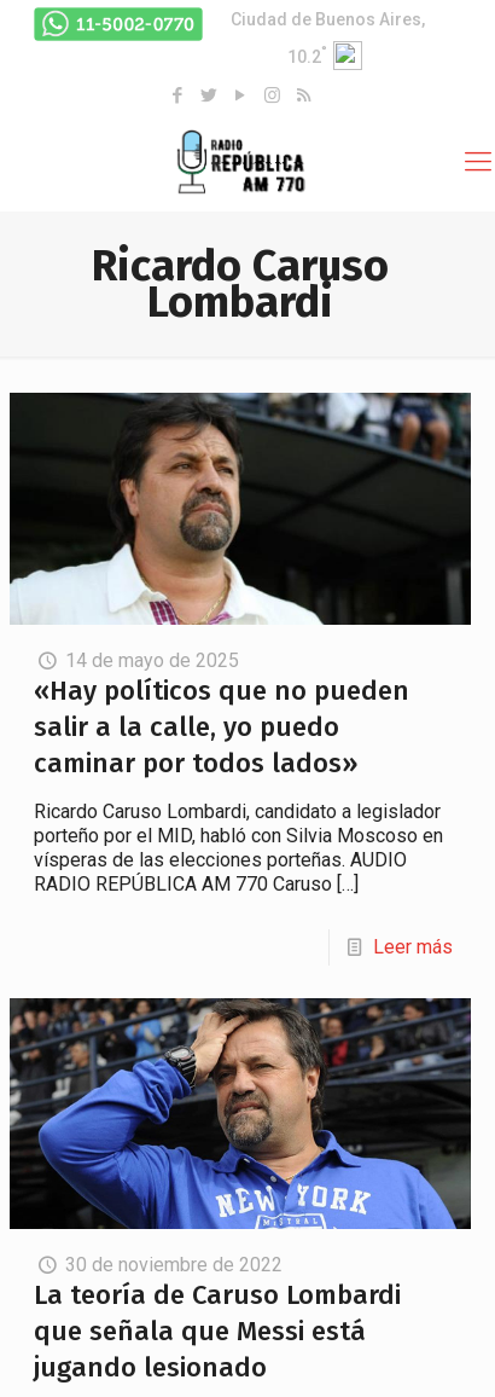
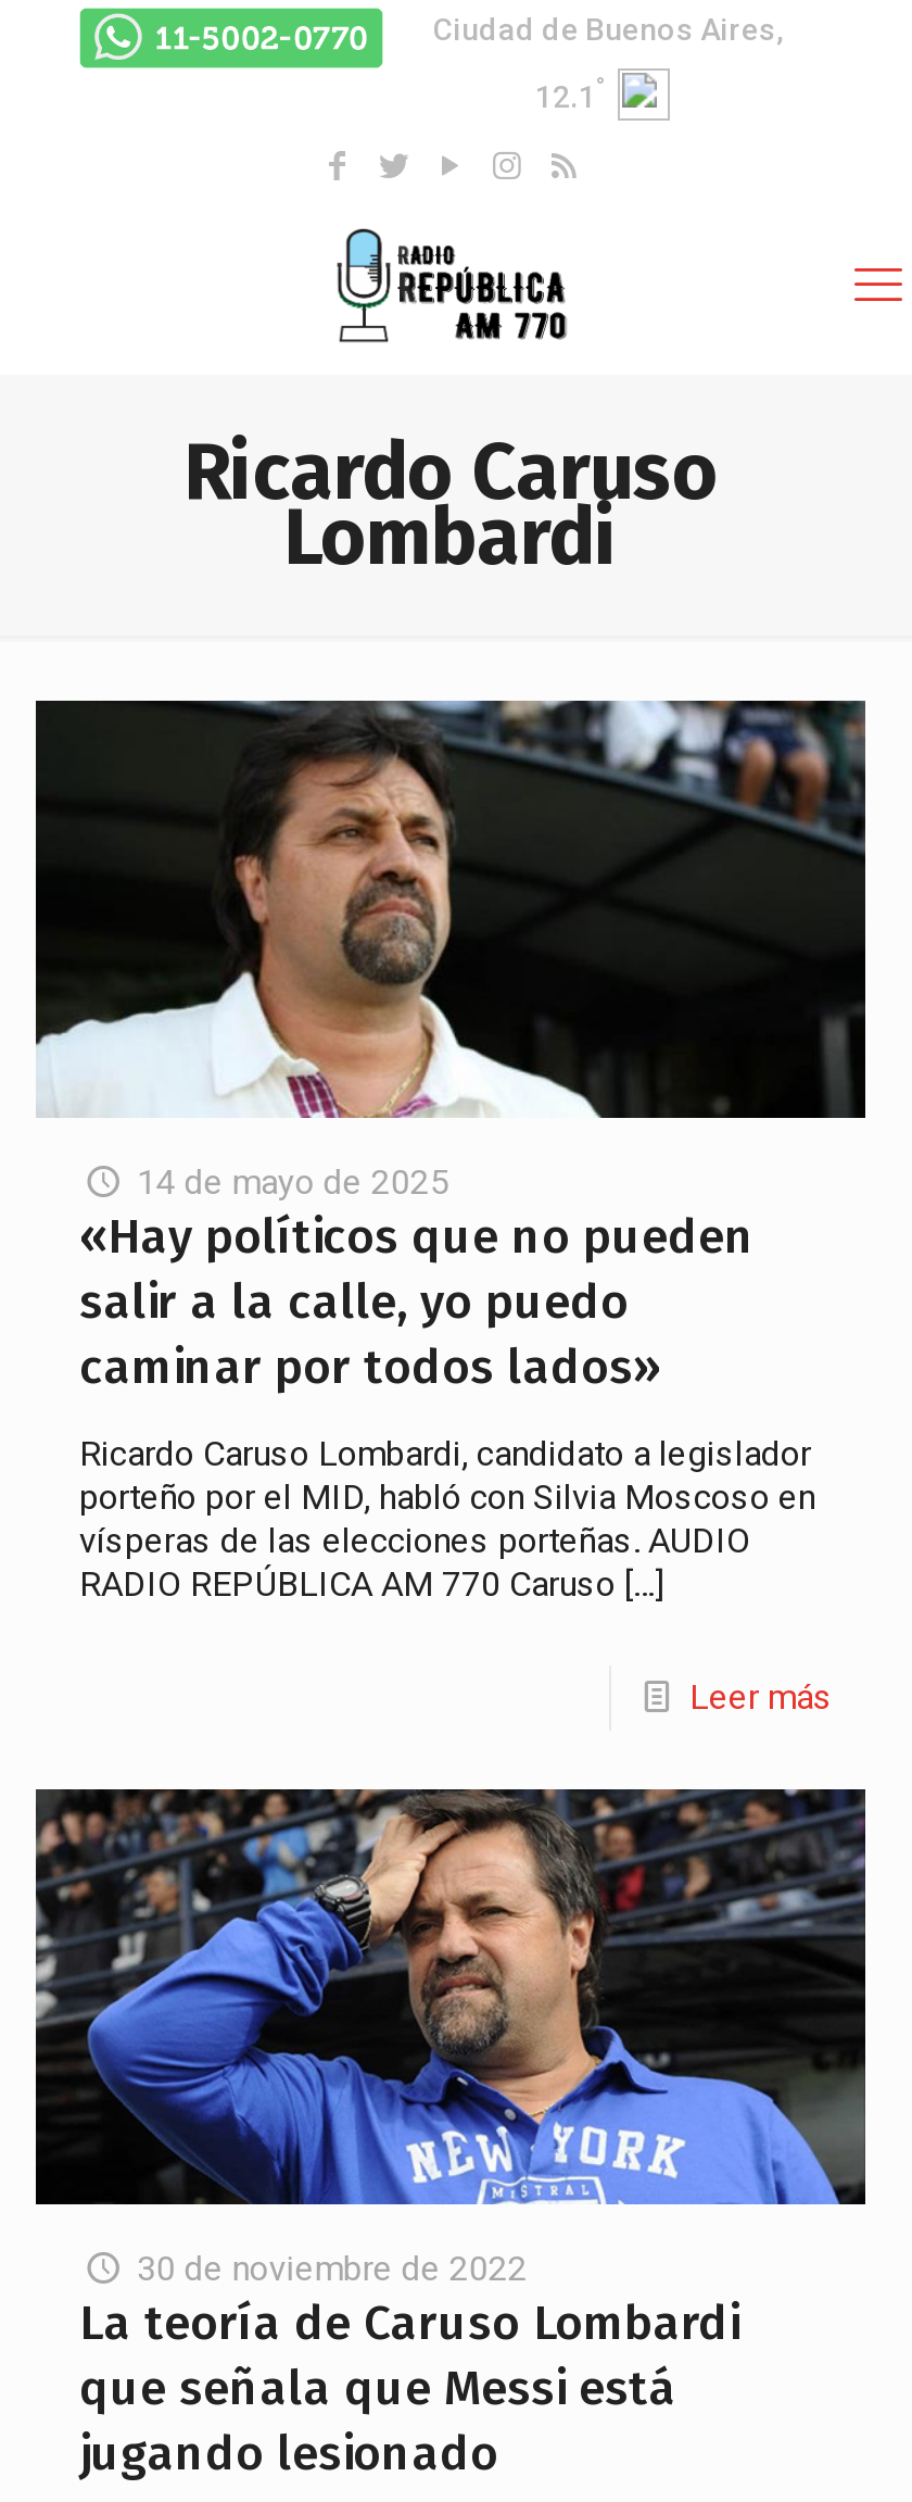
[287,43,327,66] 10.2 ° -> [535,71,607,114] 12.1 °

